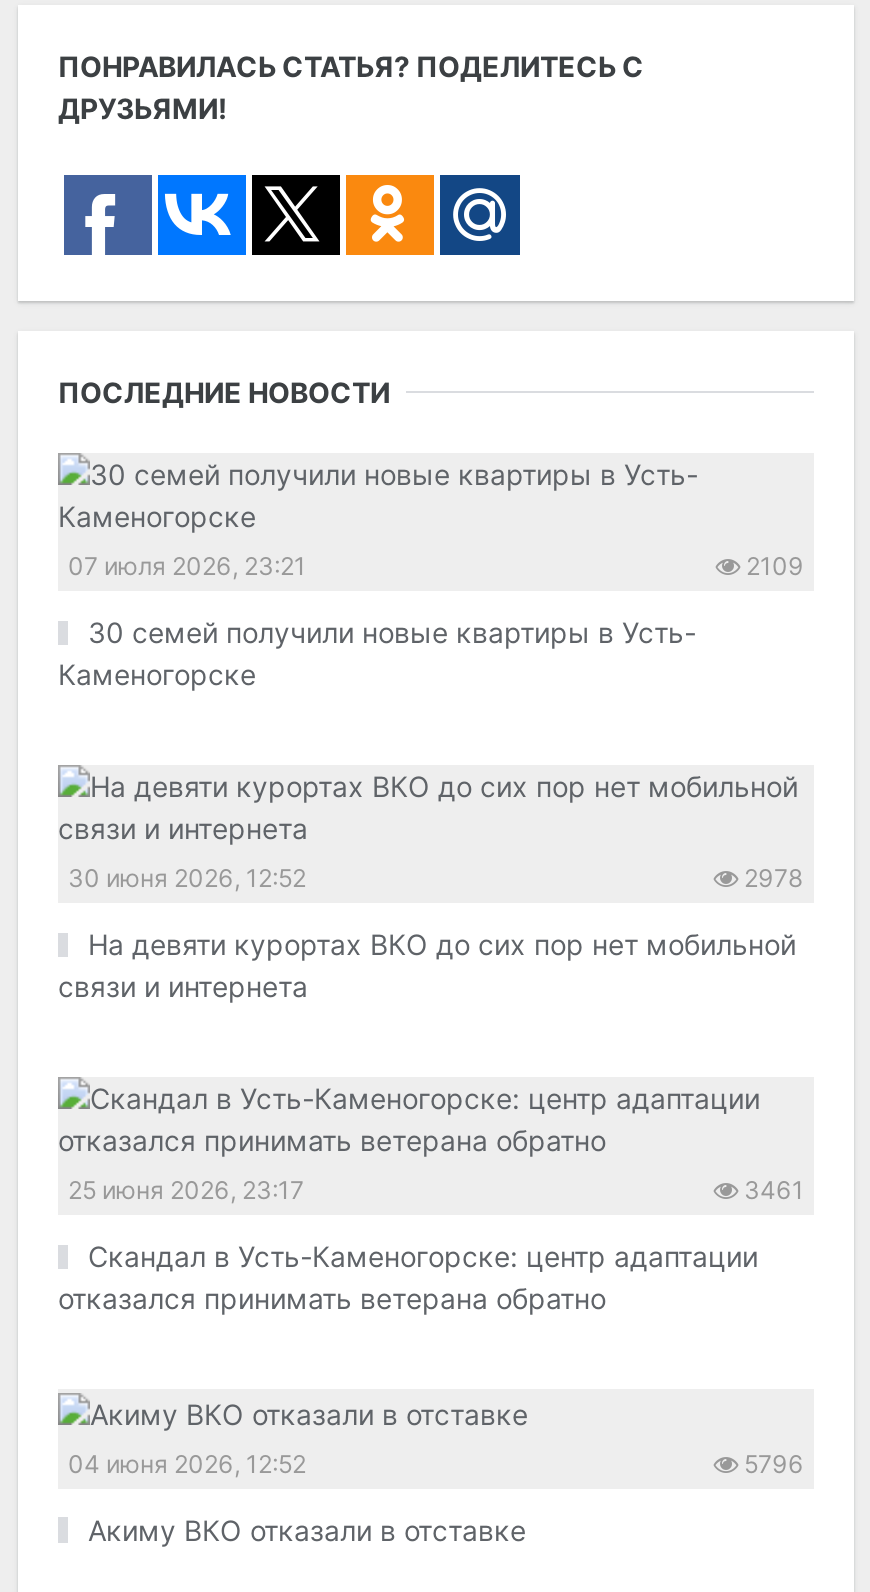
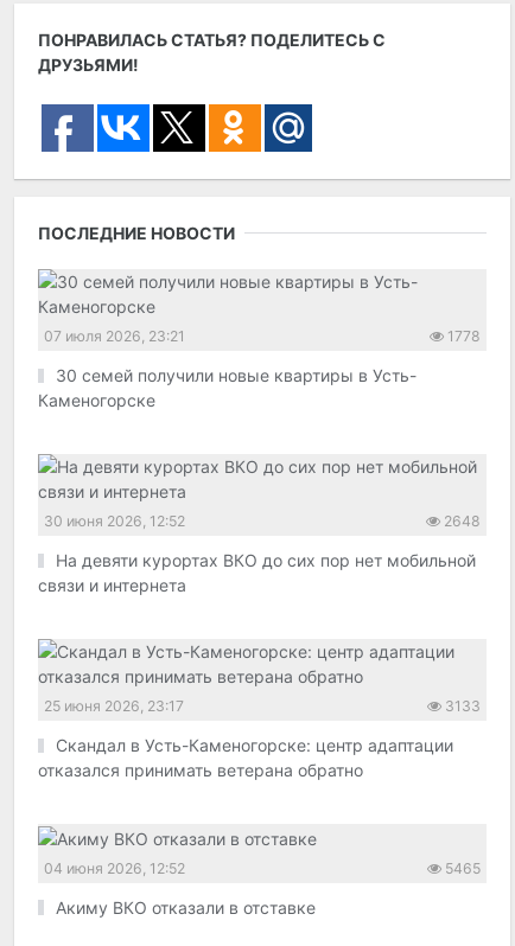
[740,551,804,581] 2109 -> [444,327,481,345] 1778
[738,863,804,893] 2978 -> [440,512,481,530] 2648
[738,1175,804,1205] 3461 -> [441,697,481,715] 3133
[738,1449,804,1479] 5796 -> [441,859,481,877] 5465

